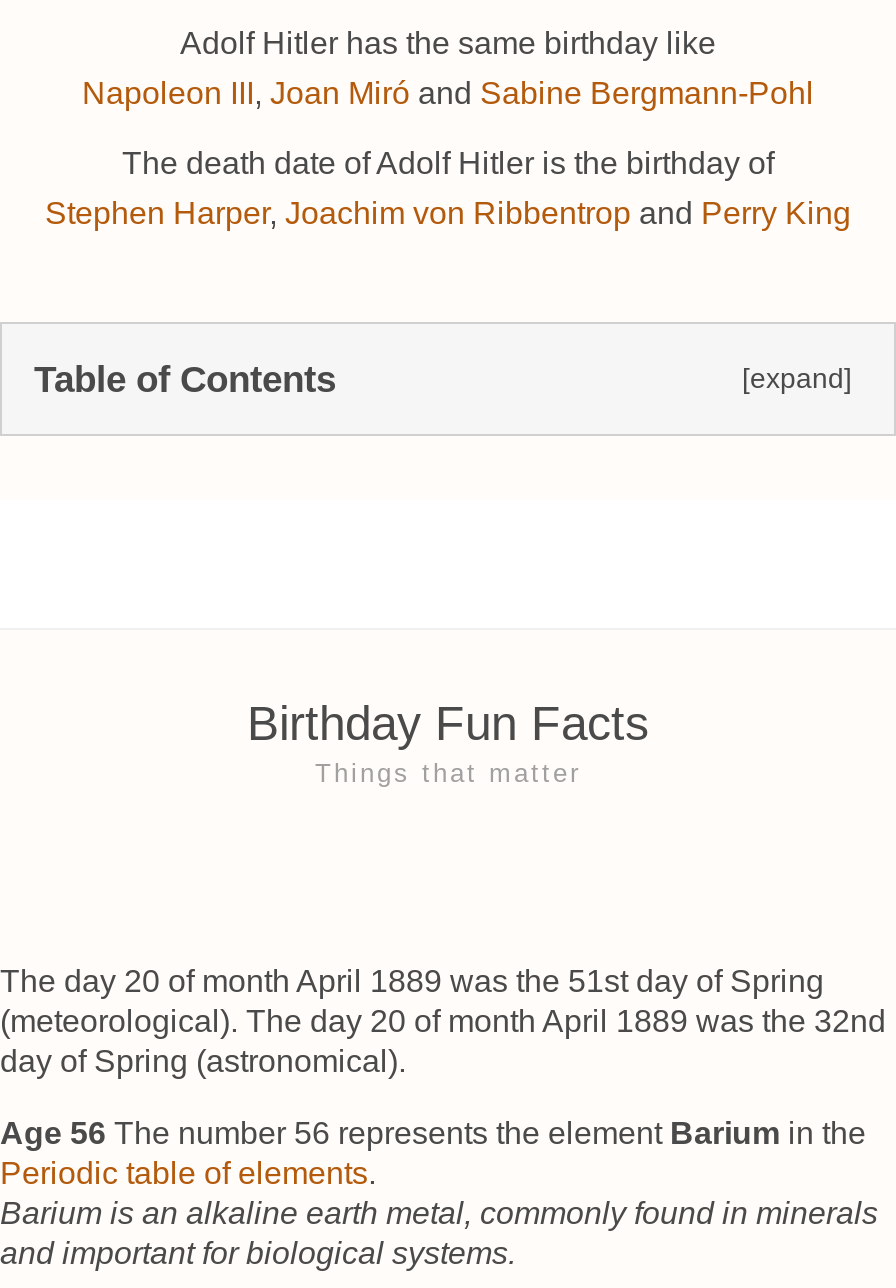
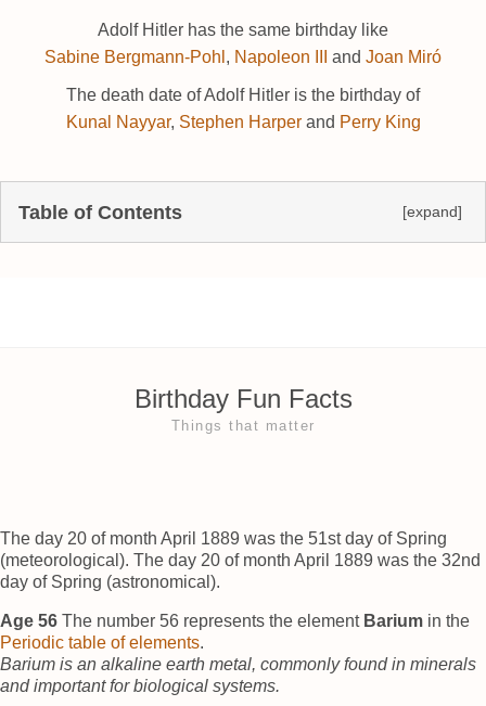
[82,76,814,110] Napoleon III, Joan Miró and Sabine Bergmann-Pohl -> [44,48,442,66] Sabine Bergmann-Pohl, Napoleon III and Joan Miró
[45,196,851,230] Stephen Harper, Joachim von Ribbentrop and Perry King -> [66,113,420,131] Kunal Nayyar, Stephen Harper and Perry King

